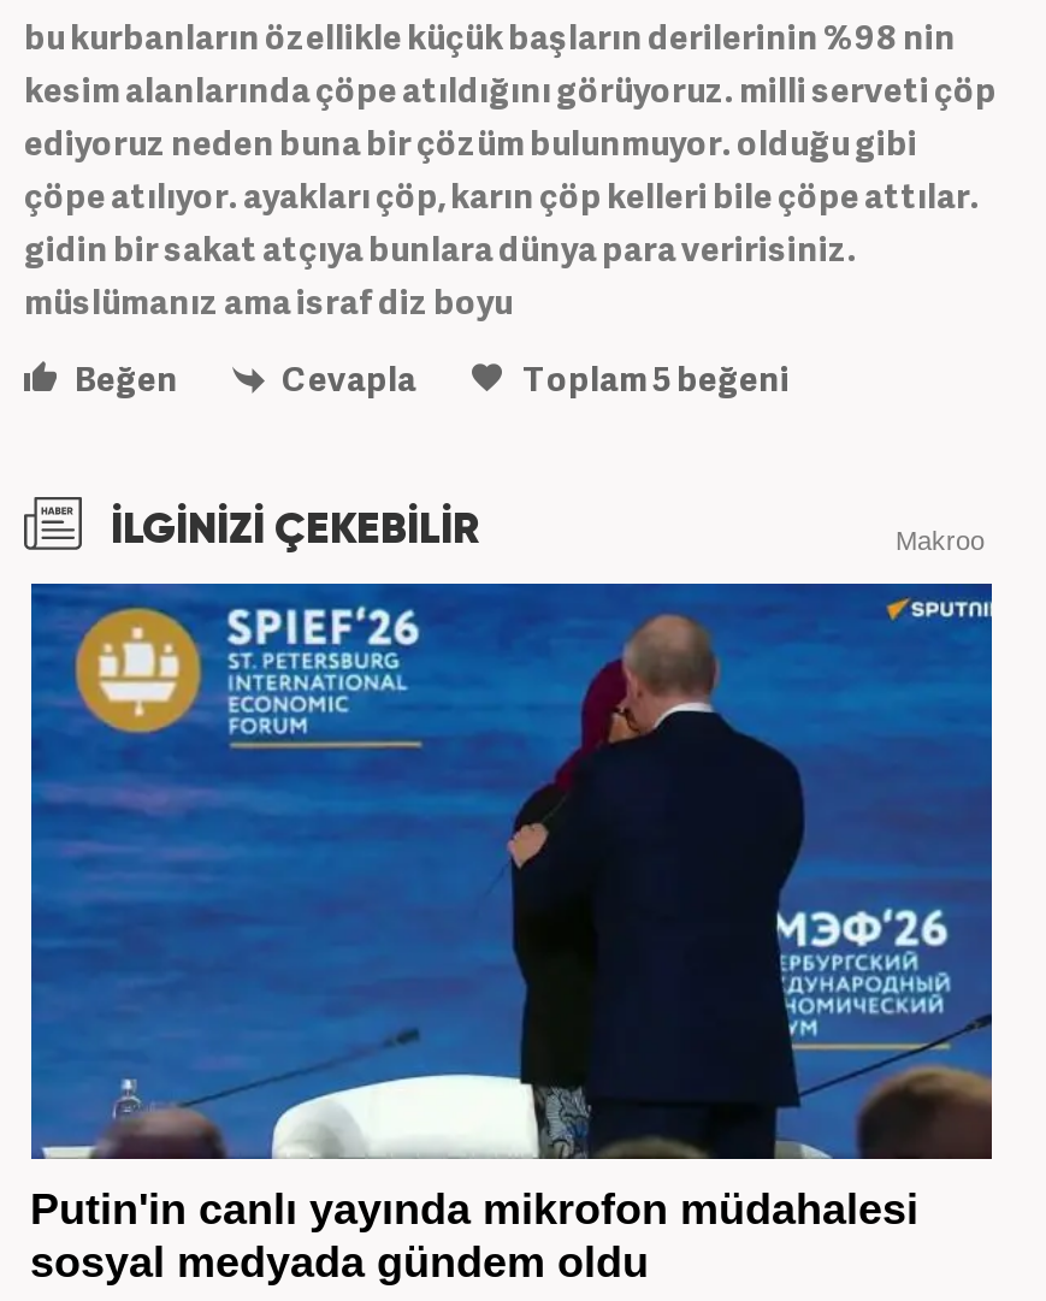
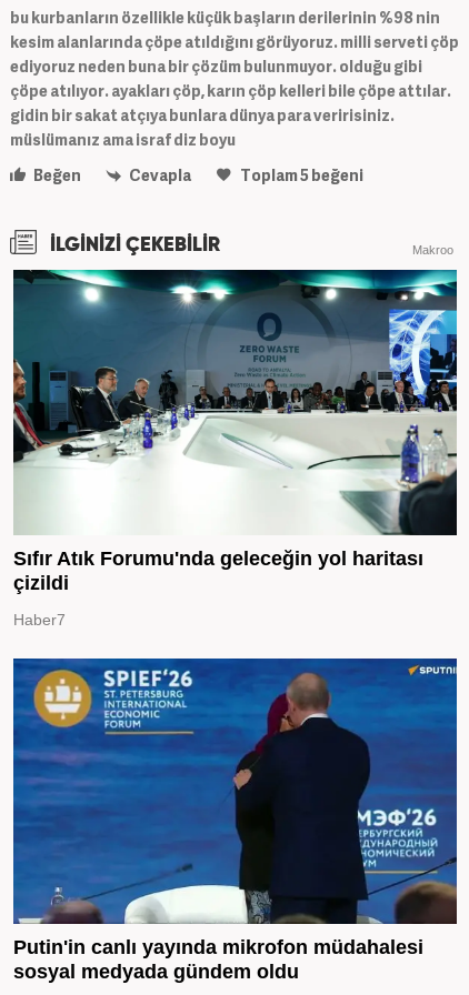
none -> [12,269,458,629] [image] | Sıfır Atık Forumu'nda geleceğin yol haritası | çizildi | Haber7

